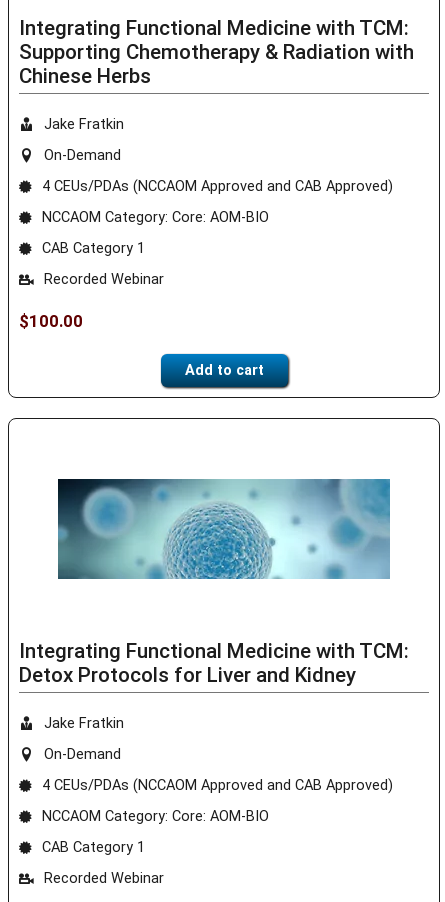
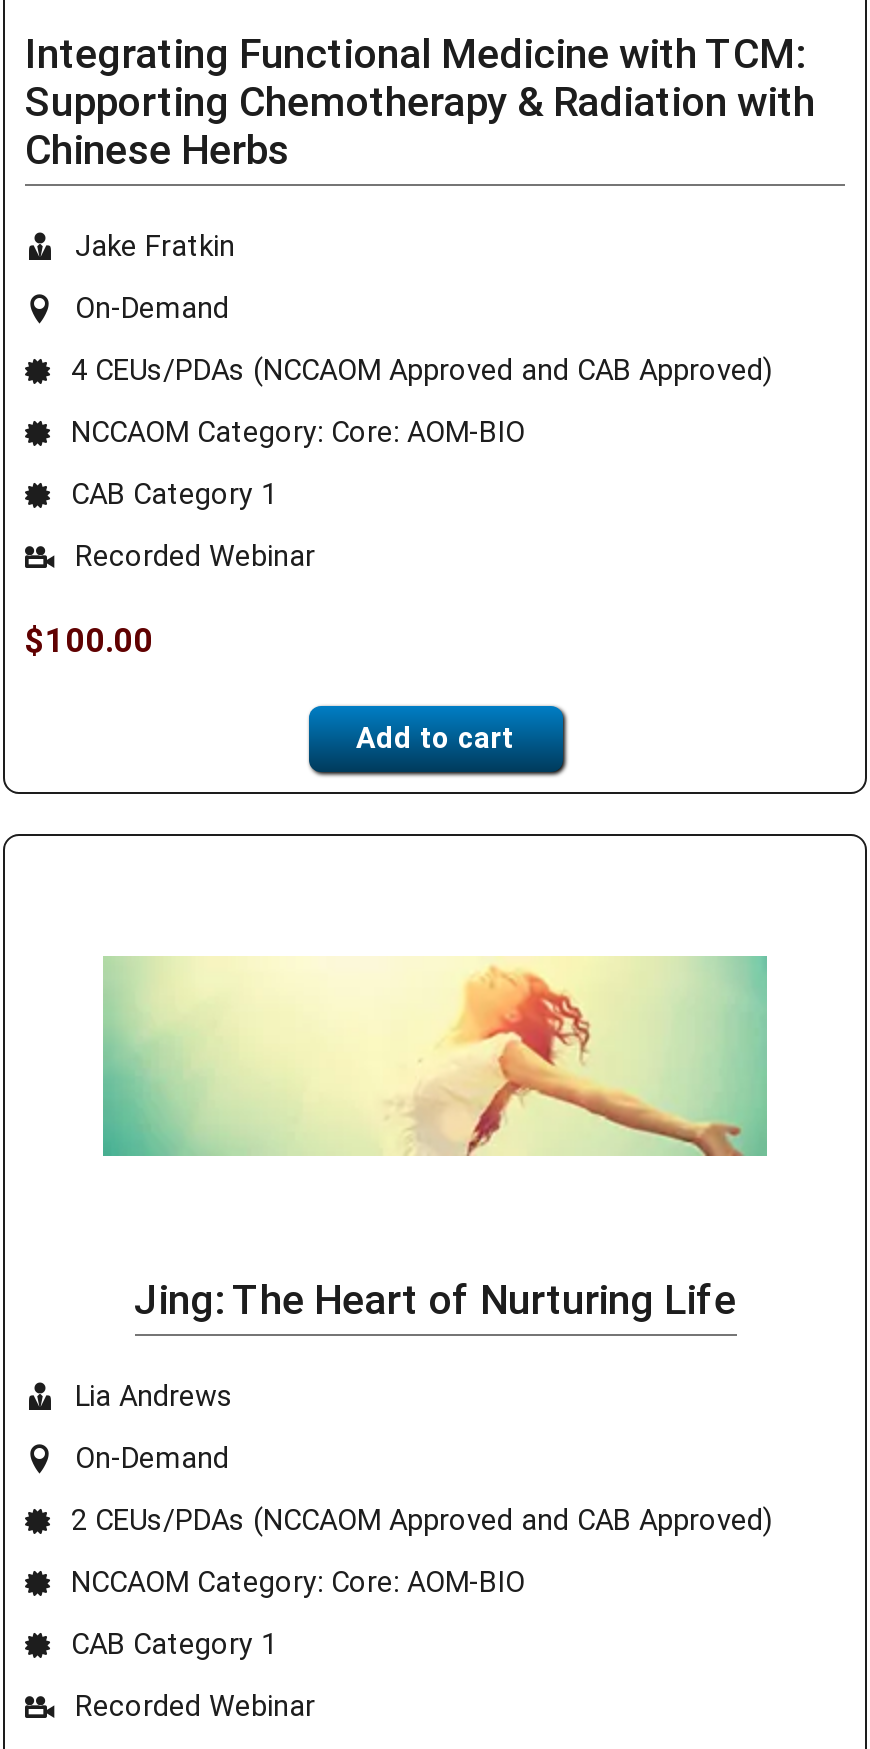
[57,478,390,580] [image] -> [101,954,767,1158] [image]
[19,639,409,687] Integrating Functional Medicine with TCM: | Detox Protocols for Liver and Kidney -> [134,1277,736,1325] Jing: The Heart of Nurturing Life
[44,715,124,732] Jake Fratkin -> [75,1381,233,1415] Lia Andrews
[42,777,393,794] 4 CEUs/PDAs (NCCAOM Approved and CAB Approved) -> [71,1505,773,1539] 2 CEUs/PDAs (NCCAOM Approved and CAB Approved)

